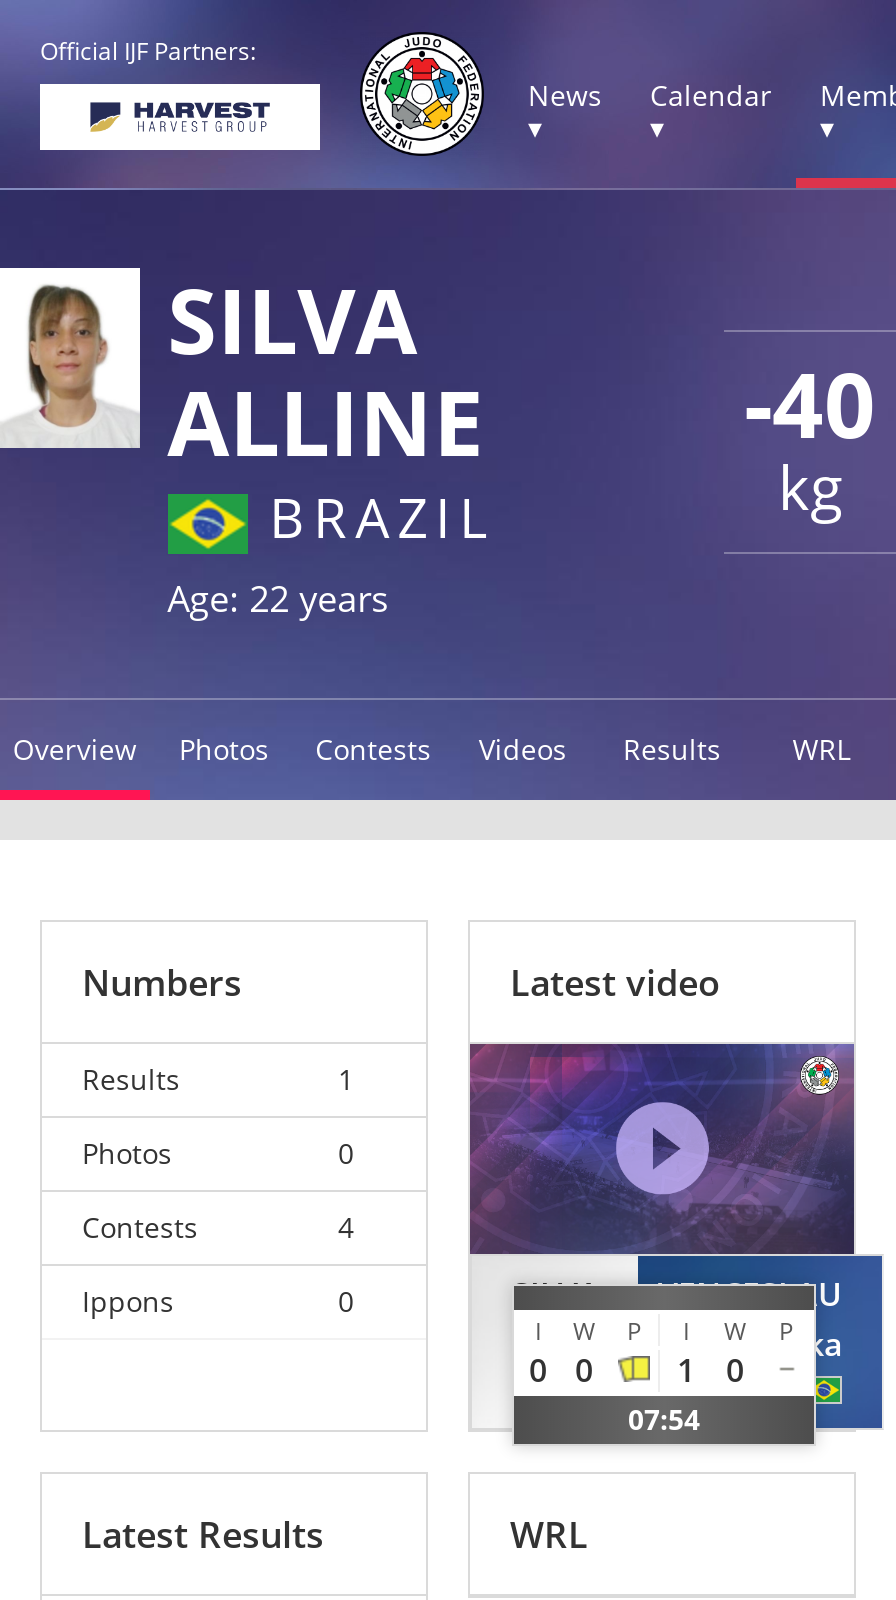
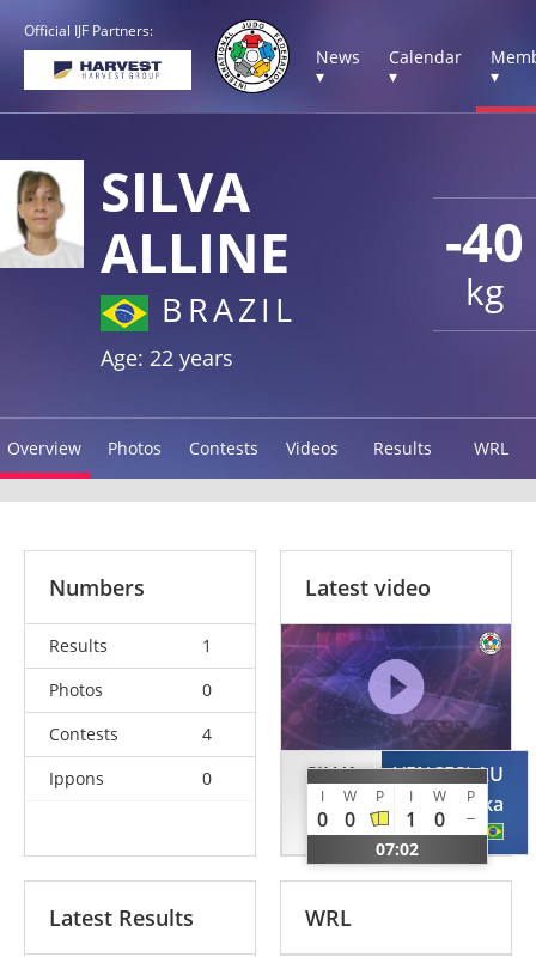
[628,1401,700,1439] 07:54 -> [376,838,419,861] 07:02

